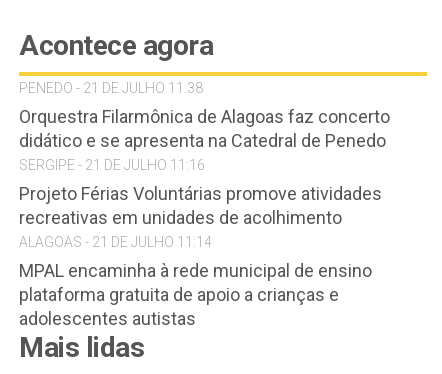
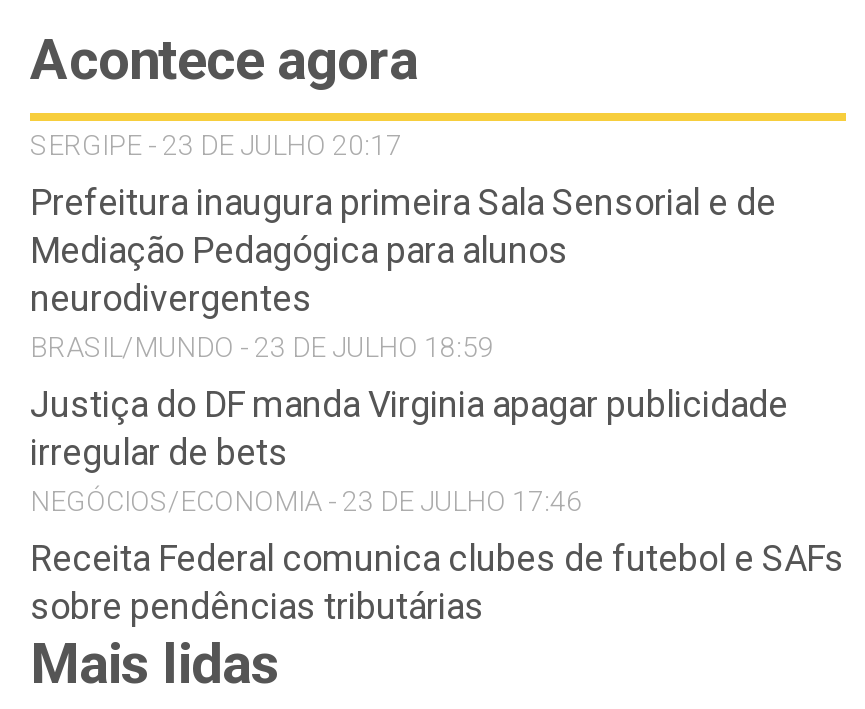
[19,80,203,96] PENEDO - 21 DE JULHO 11:38 -> [30,129,402,161] SERGIPE - 23 DE JULHO 20:17
[19,106,390,173] Orquestra Filarmônica de Alagoas faz concerto | didático e se apresenta na Catedral de Penedo | SERGIPE - 21 DE JULHO 11:16 -> [30,181,776,363] Prefeitura inaugura primeira Sala Sensorial e de | Mediação Pedagógica para alunos | neurodivergentes | BRASIL/MUNDO - 23 DE JULHO 18:59
[19,183,382,250] Projeto Férias Voluntárias promove atividades | recreativas em unidades de acolhimento | ALAGOAS - 21 DE JULHO 11:14 -> [30,383,788,517] Justiça do DF manda Virginia apagar publicidade | irregular de bets | NEGÓCIOS/ECONOMIA - 23 DE JULHO 17:46
[19,260,372,329] MPAL encaminha à rede municipal de ensino | plataforma gratuita de apoio a crianças e | adolescentes autistas -> [30,537,844,627] Receita Federal comunica clubes de futebol e SAFs | sobre pendências tributárias

